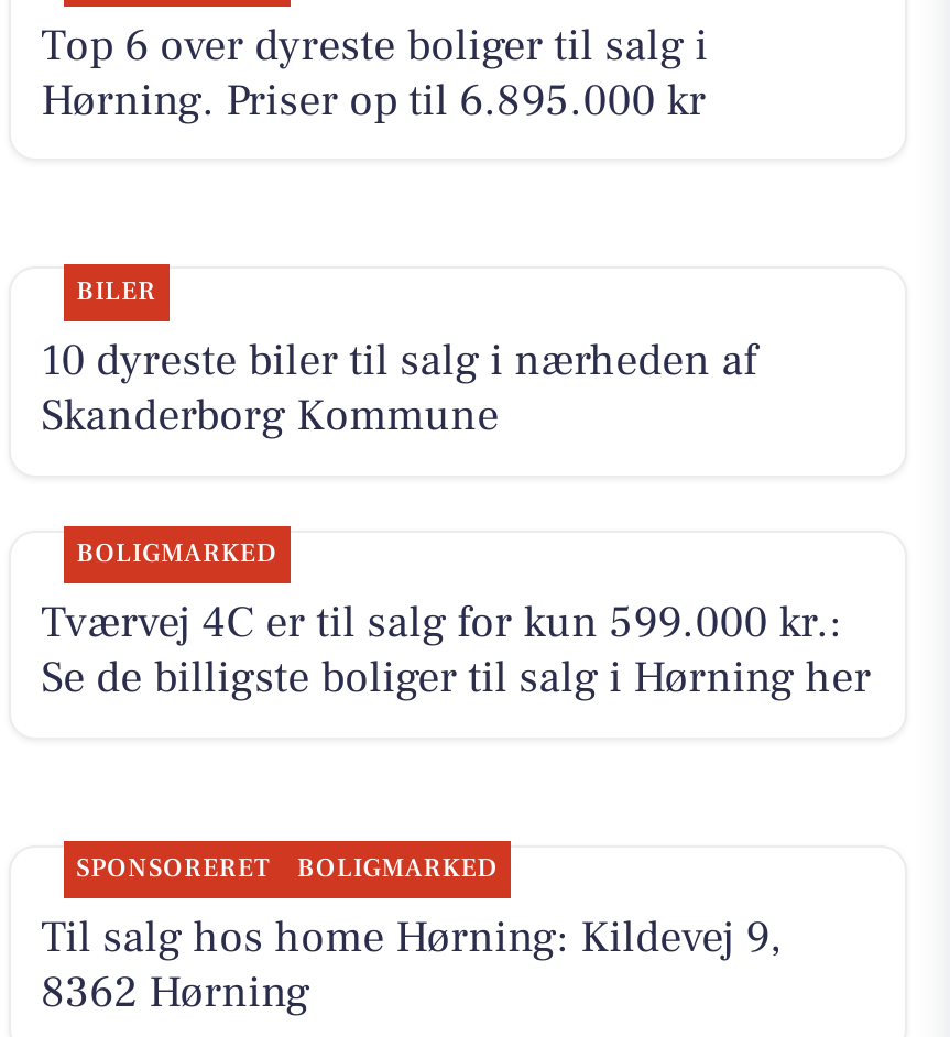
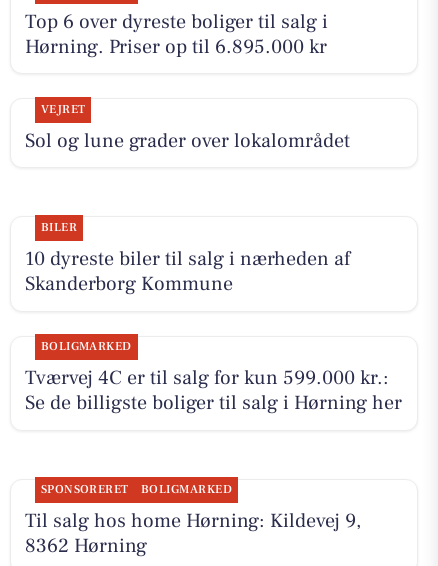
none -> [25,102,350,154] VEJRET | Sol og lune grader over lokalområdet

